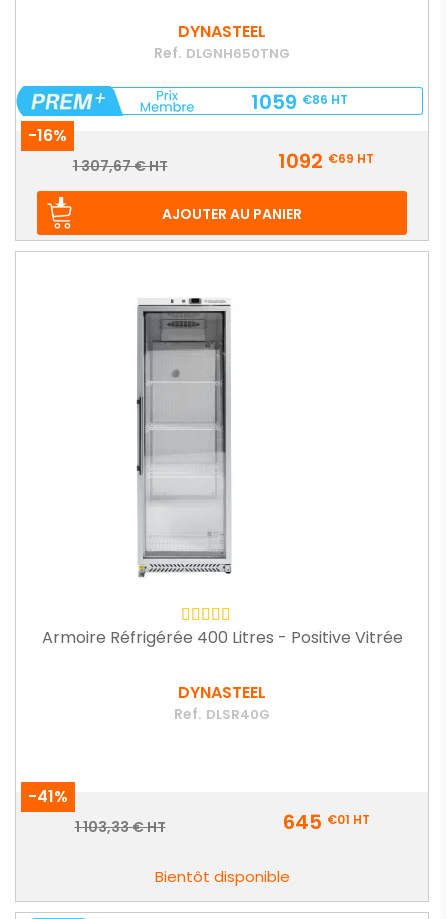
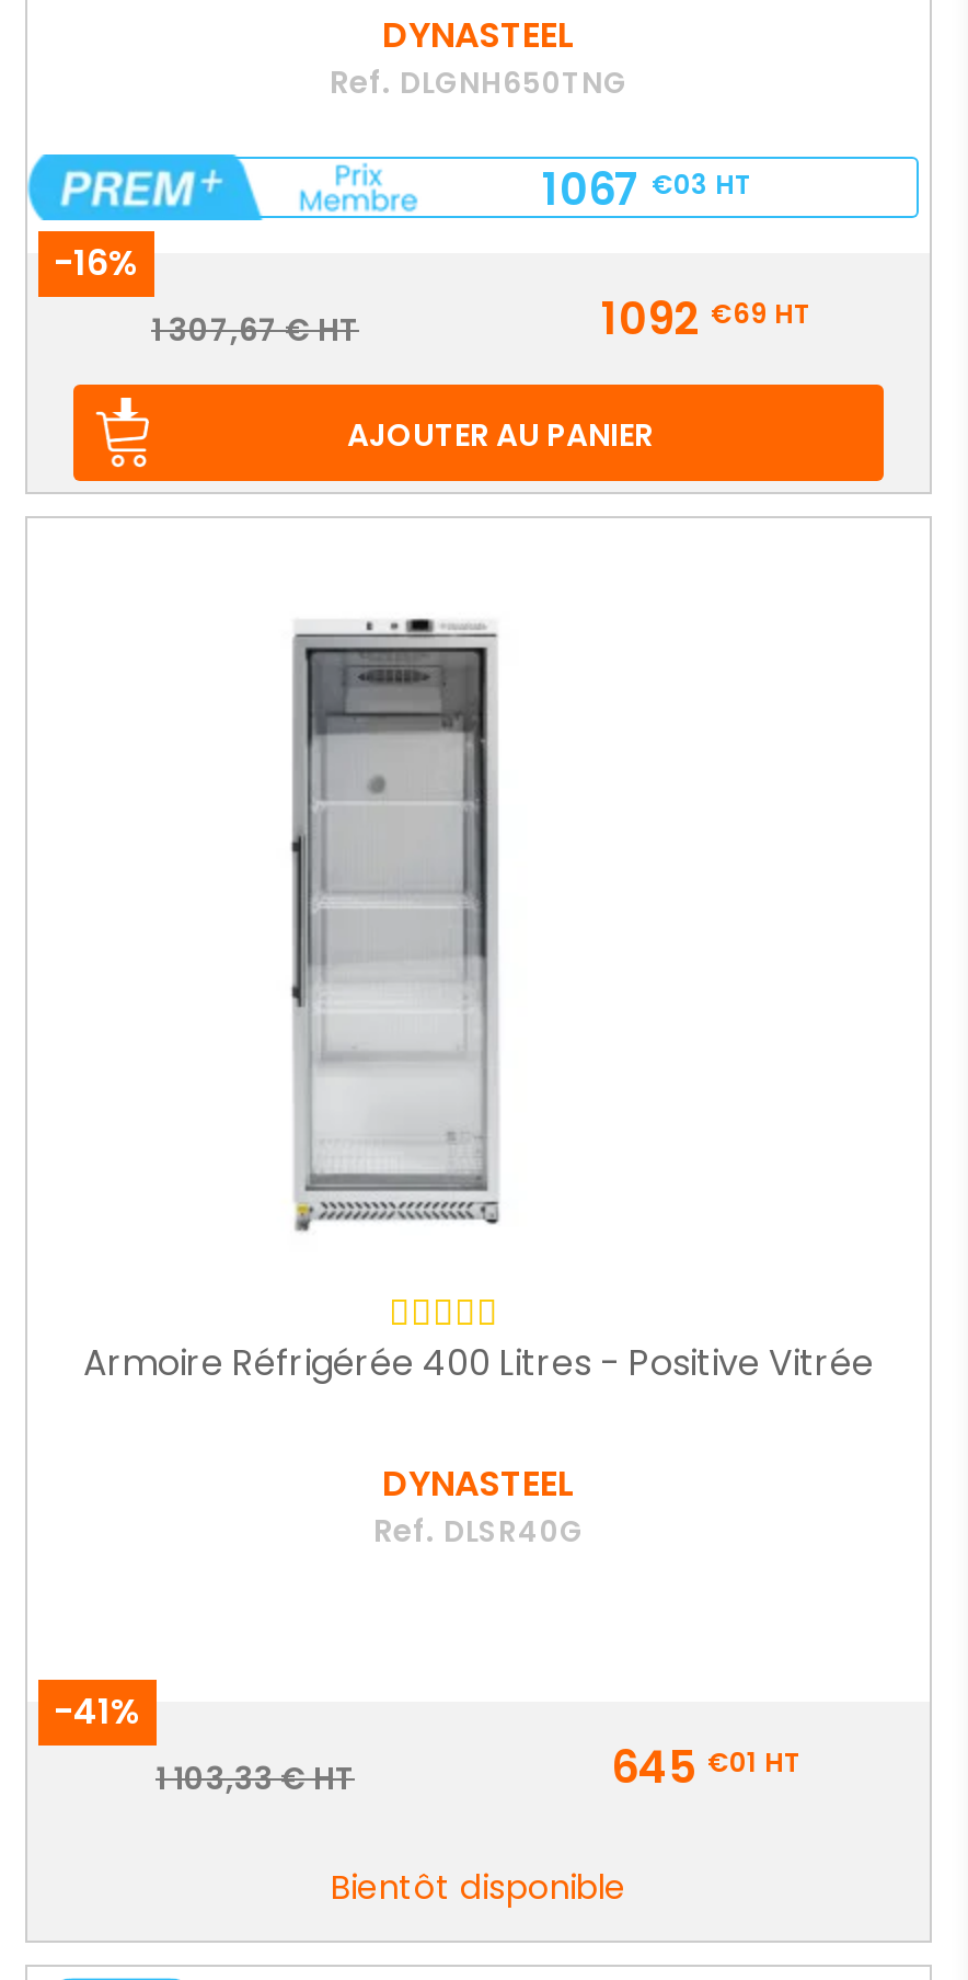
[250,88,347,116] 1059€86HT -> [542,159,752,220] 1067€03HT

